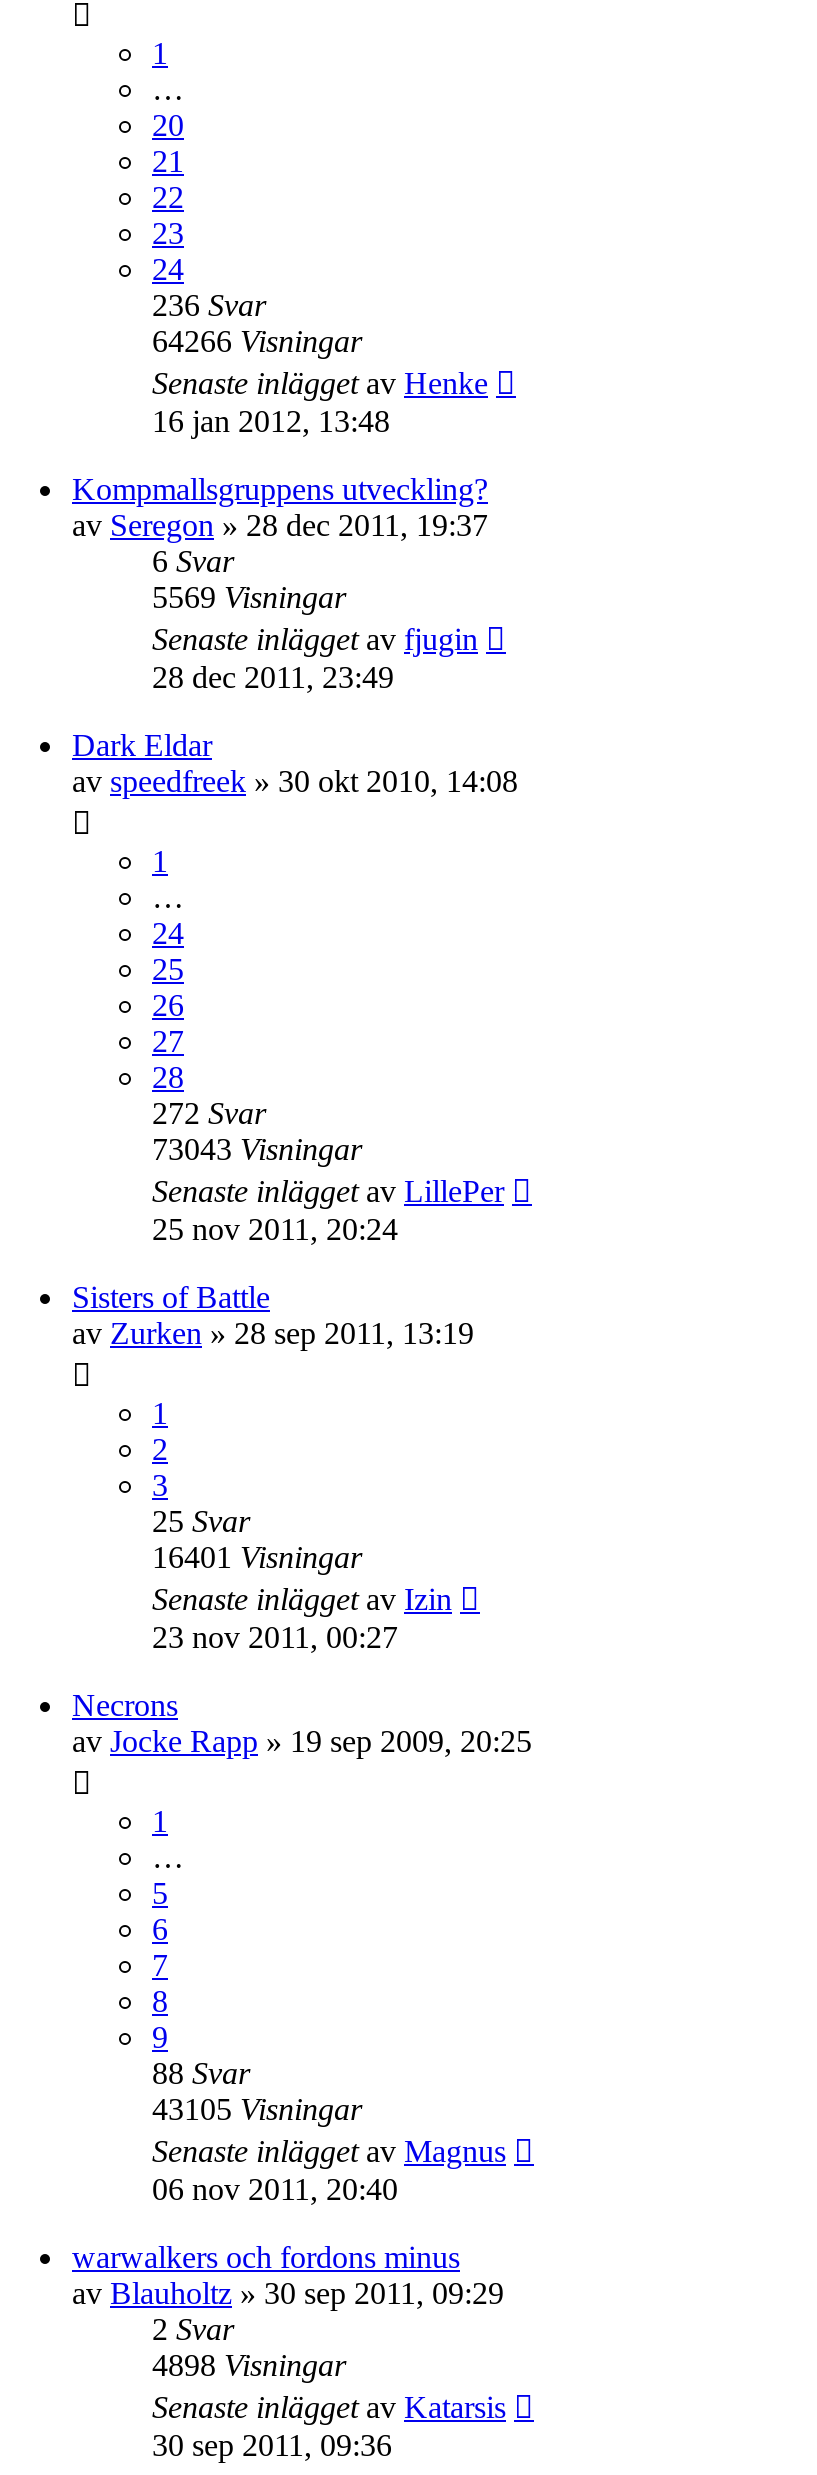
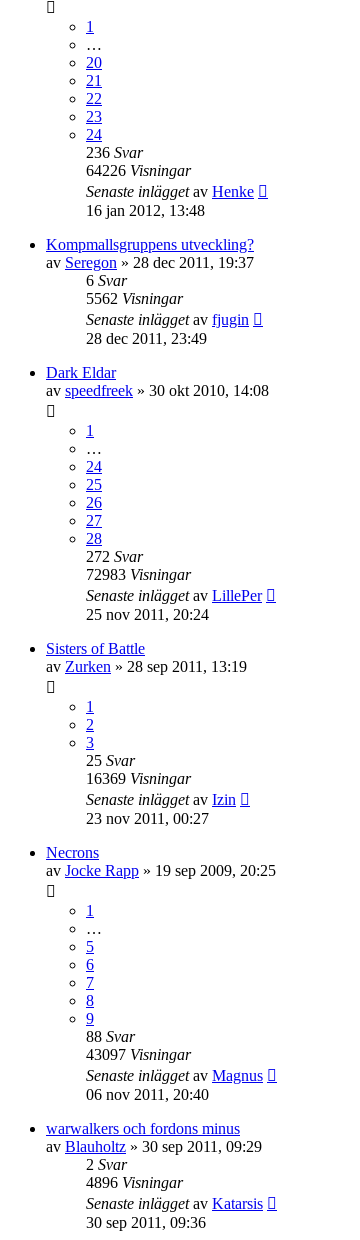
[152,324,362,358] 64266 Visningar -> [86,162,191,179] 64226 Visningar
[152,580,346,614] 5569 Visningar -> [86,290,183,307] 5562 Visningar
[152,1132,362,1166] 73043 Visningar -> [86,566,191,583] 72983 Visningar
[152,1540,362,1574] 16401 Visningar -> [86,770,191,787] 16369 Visningar
[152,2092,362,2126] 43105 Visningar -> [86,1046,191,1063] 43097 Visningar
[152,2348,346,2382] 4898 Visningar -> [86,1174,183,1191] 4896 Visningar

